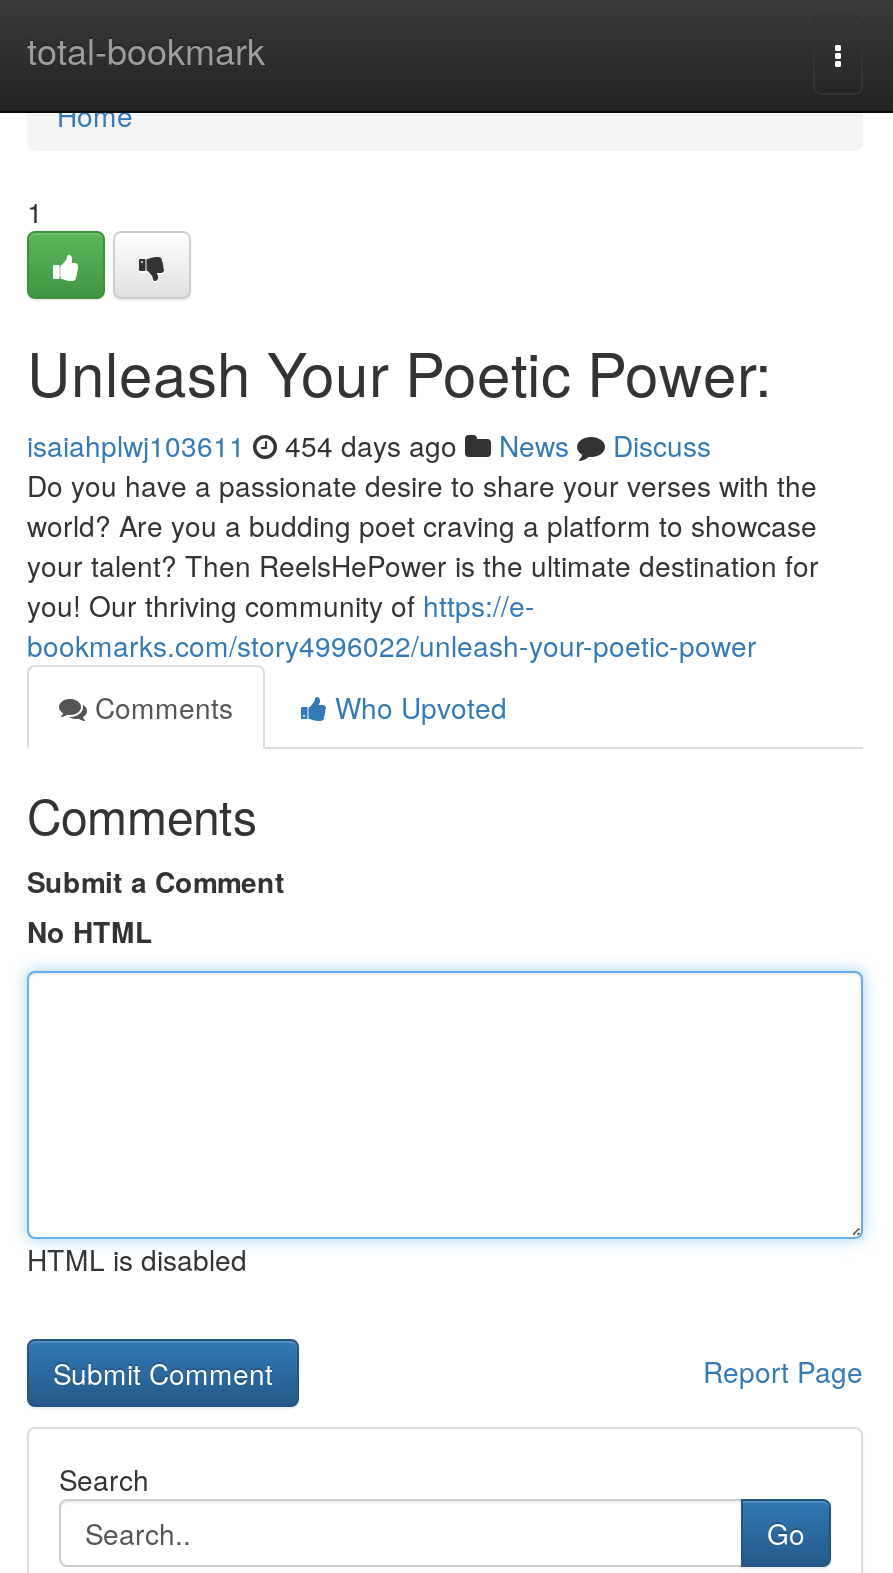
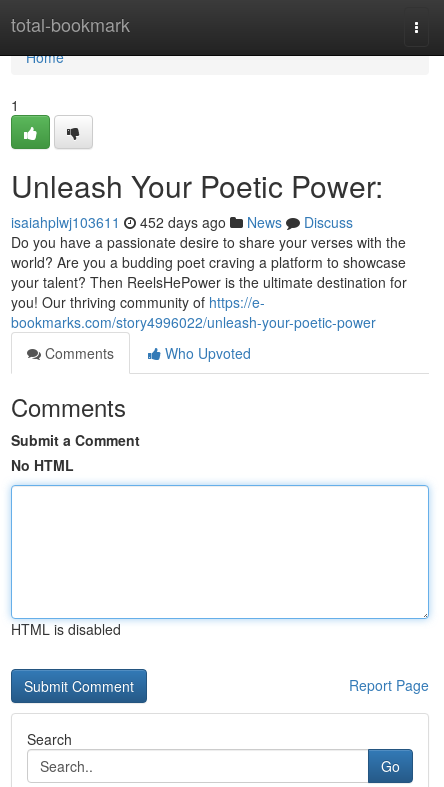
[27,425,711,465] isaiahplwj103611 454 days ago News Discuss -> [11,212,353,232] isaiahplwj103611 452 days ago News Discuss

